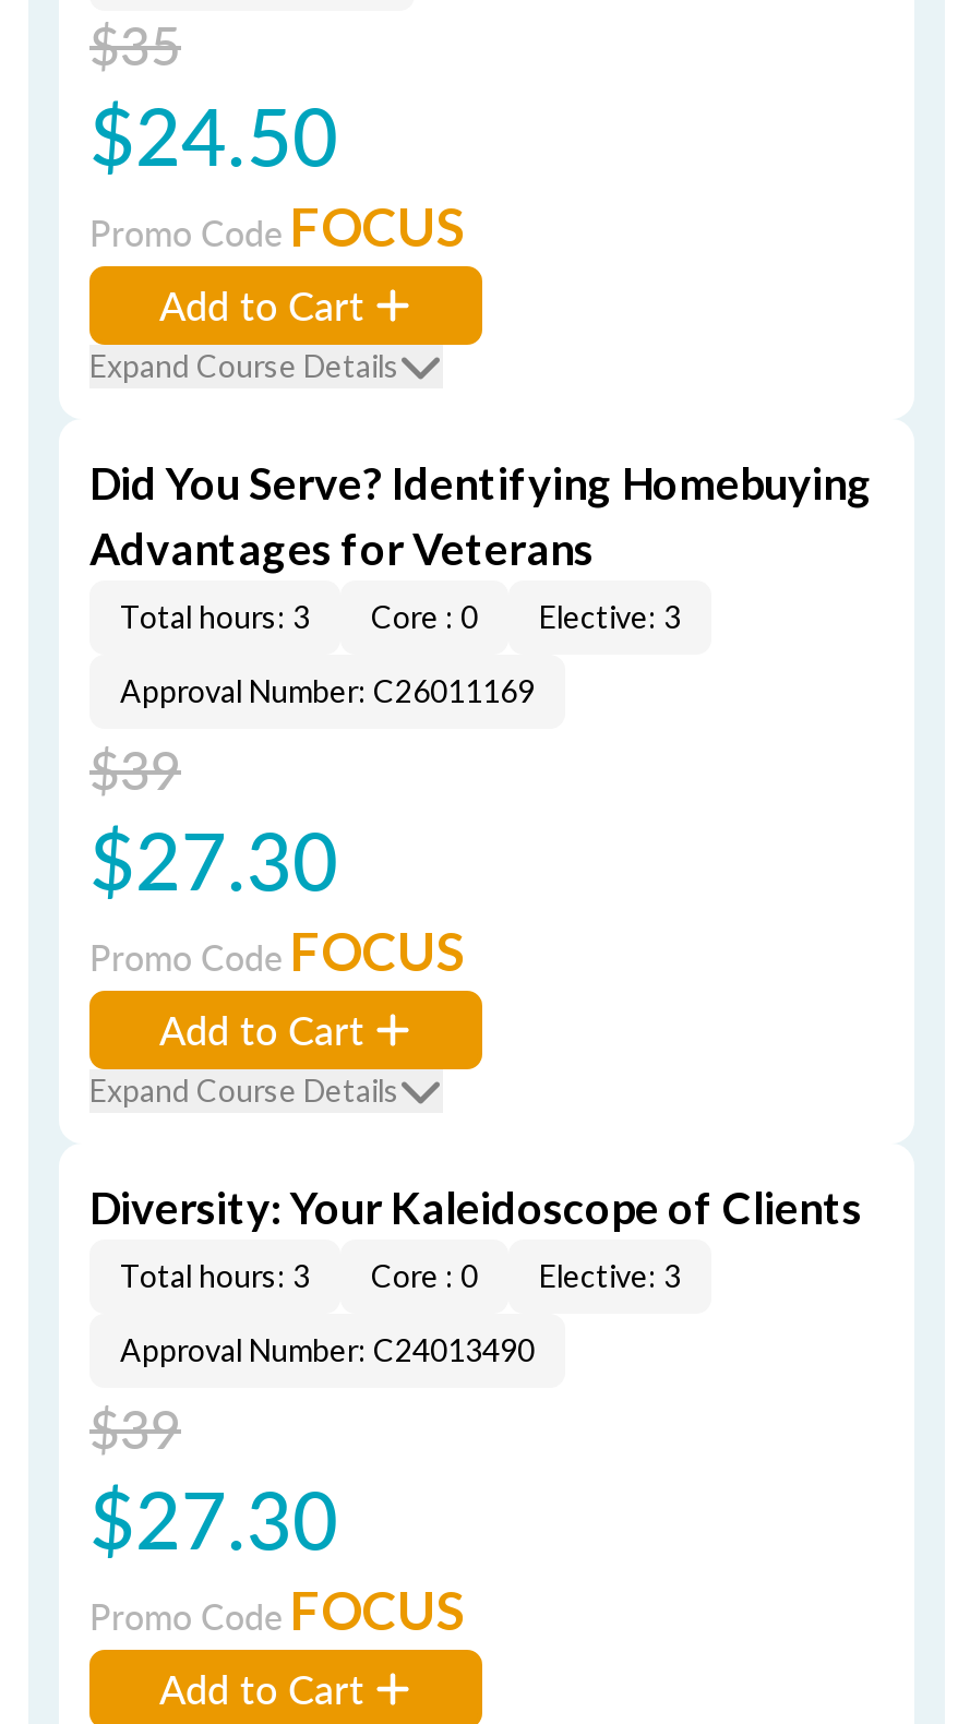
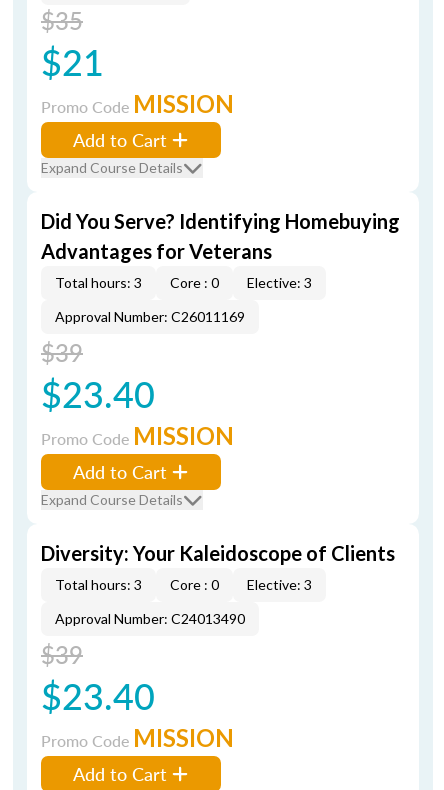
[89,79,338,190] $24.50 -> [41,36,104,87] $21
[89,194,465,258] Promo Code FOCUS -> [41,89,234,118] Promo Code MISSION
[89,803,338,914] $27.30 -> [41,368,155,419] $23.40
[89,919,465,982] Promo Code FOCUS -> [41,421,234,450] Promo Code MISSION
[89,1462,338,1573] $27.30 -> [41,670,155,721] $23.40
[89,1578,465,1641] Promo Code FOCUS -> [41,723,234,752] Promo Code MISSION

